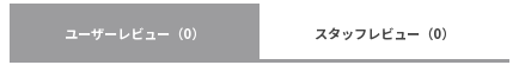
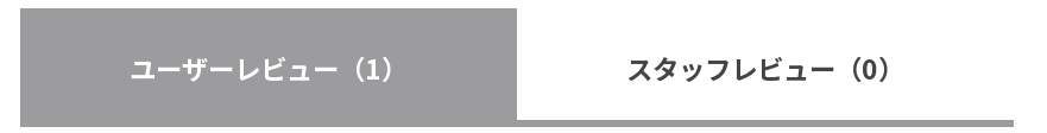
[65,23,204,42] ユーザーレビュー（0） -> [130,48,408,86] ユーザーレビュー（1）

